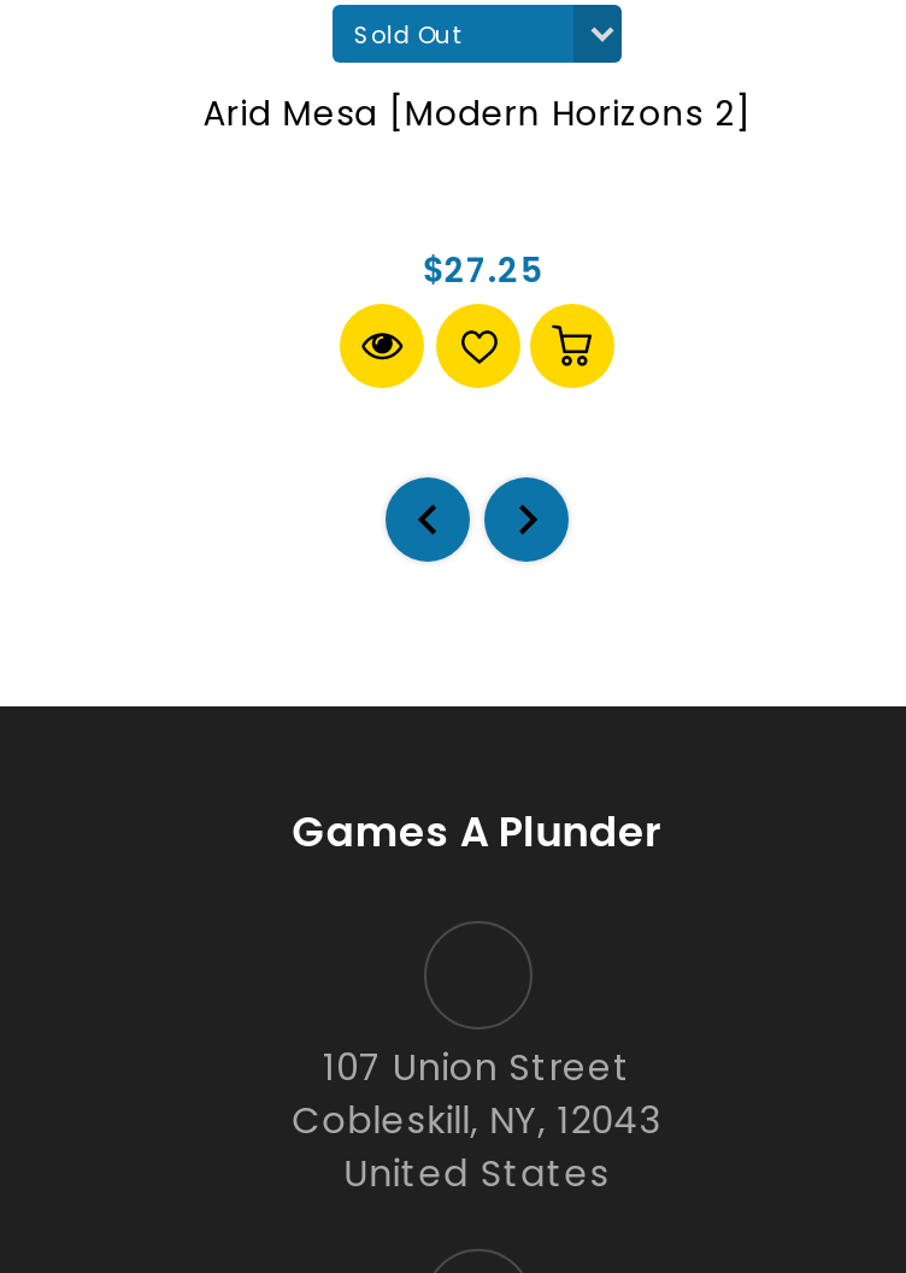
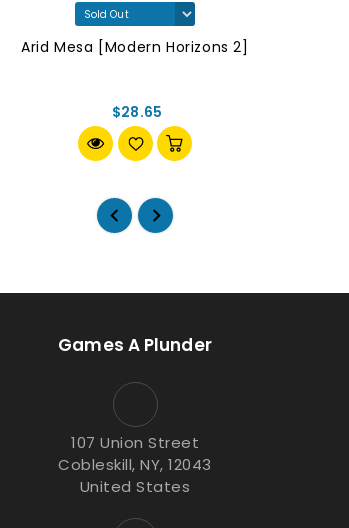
[422,247,542,295] $27.25 -> [112,102,162,122] $28.65

